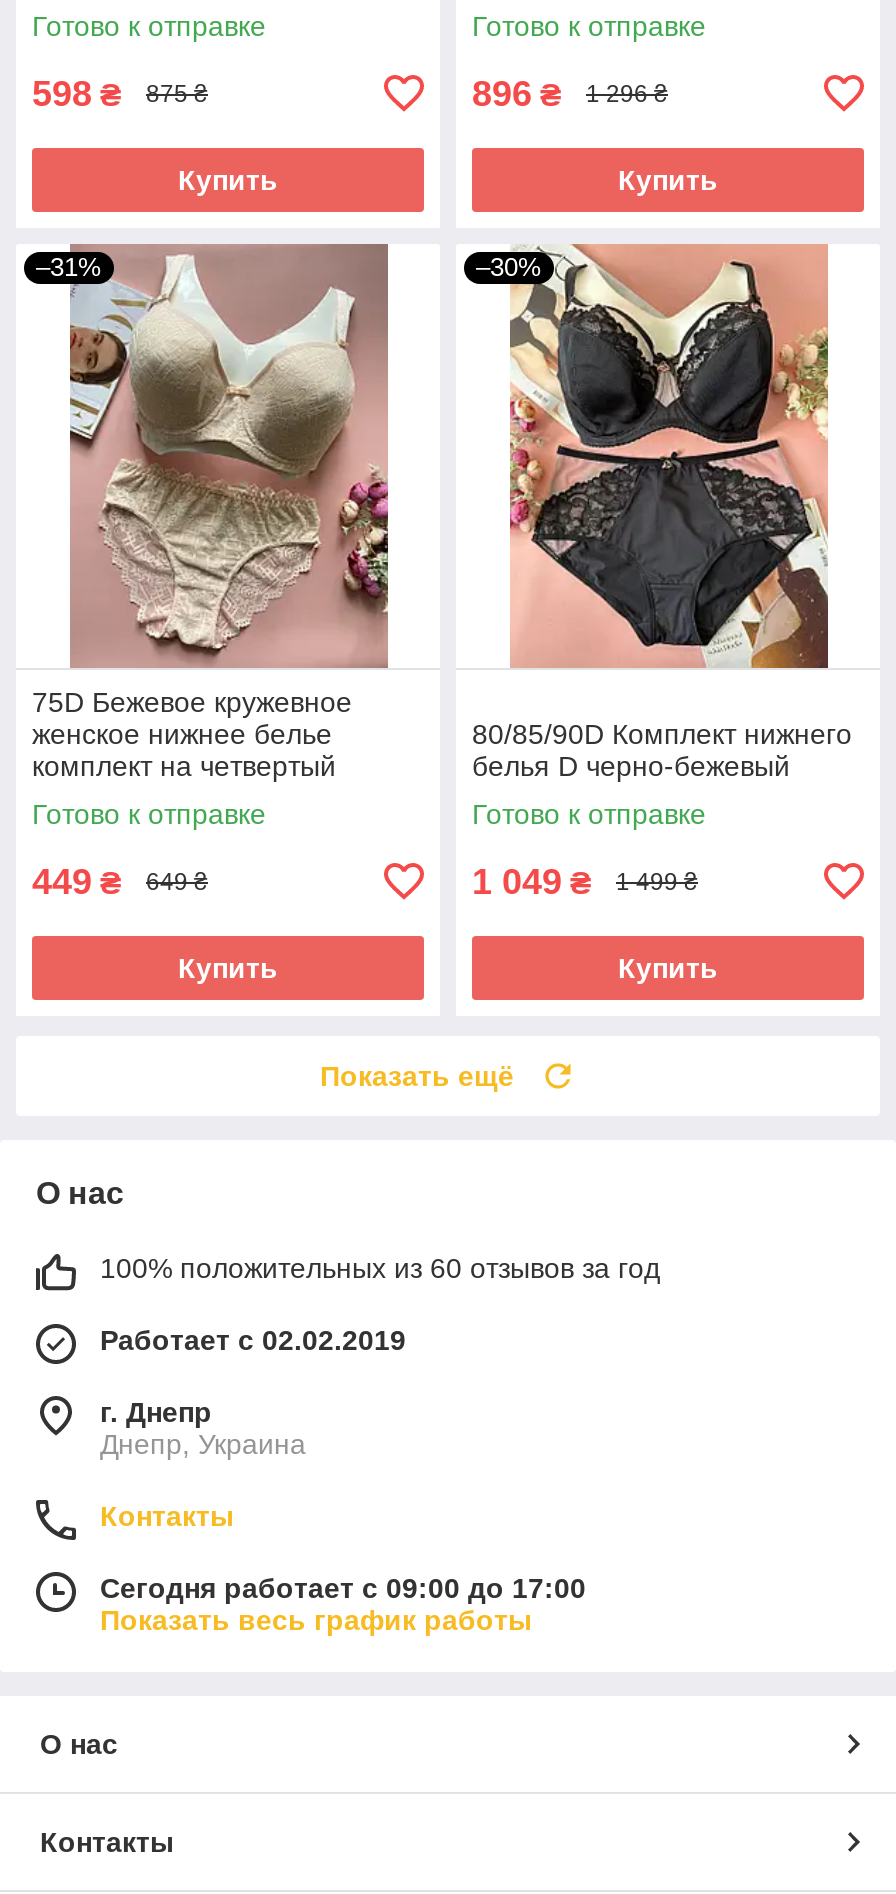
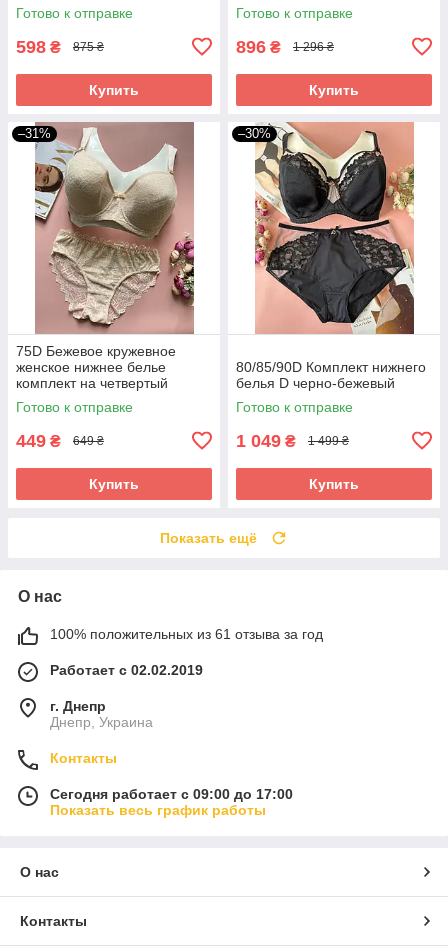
[100,1252,660,1284] 100% положительных из 60 отзывов за год -> [50,626,323,642] 100% положительных из 61 отзыва за год

